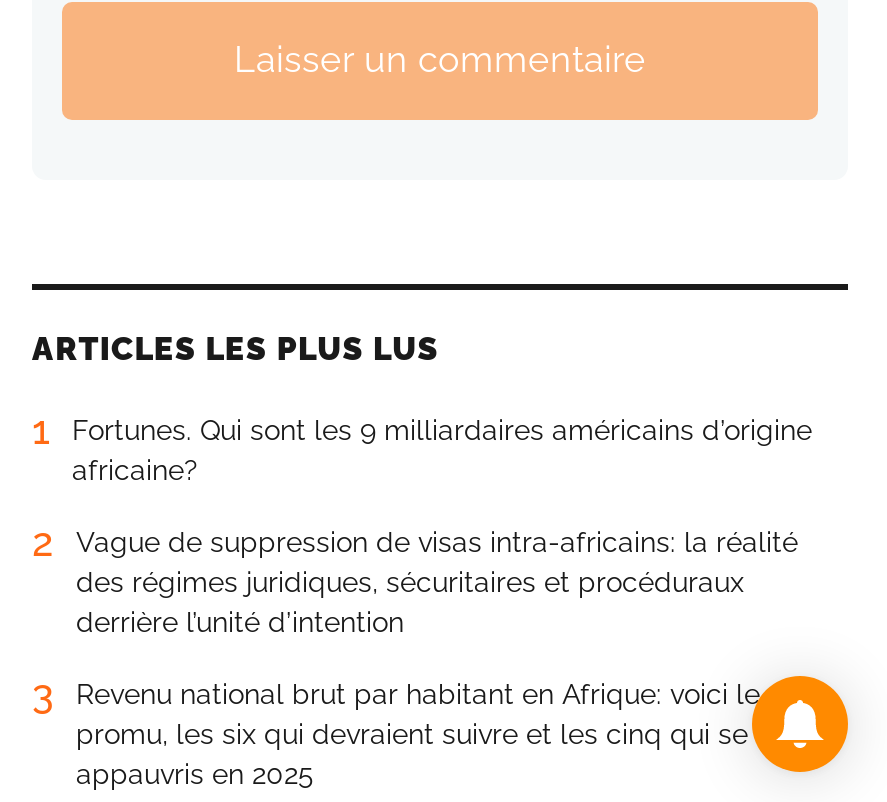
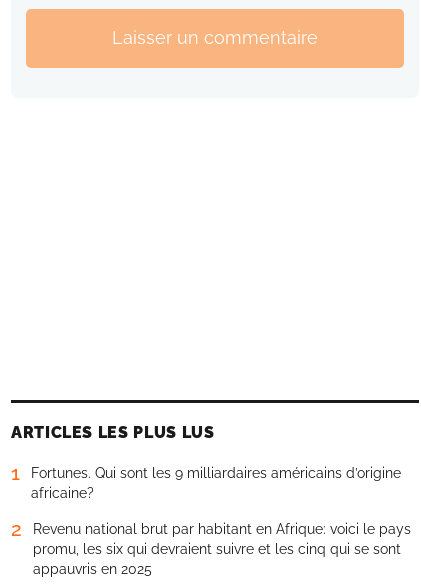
moved [32,330,812,566] -> [11,423,401,541]: ARTICLES LES PLUS LUS | 1 | Fortunes. Qui sont les 9 milliardaires américains d’origine | africaine? | 2
[32,526,852,776] [image] | Vague de suppression de visas intra-africains: la réalité | des régimes juridiques, sécuritaires et procéduraux | derrière l’unité d’intention | 3 -> none

